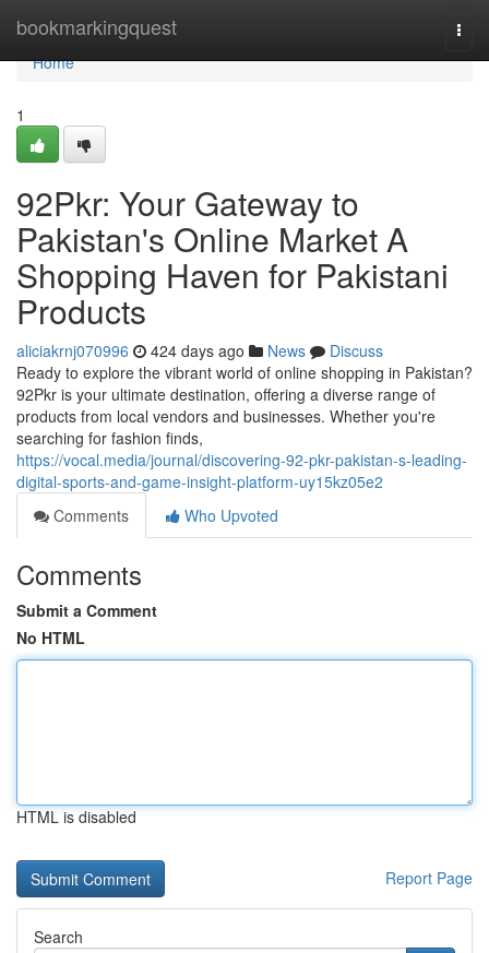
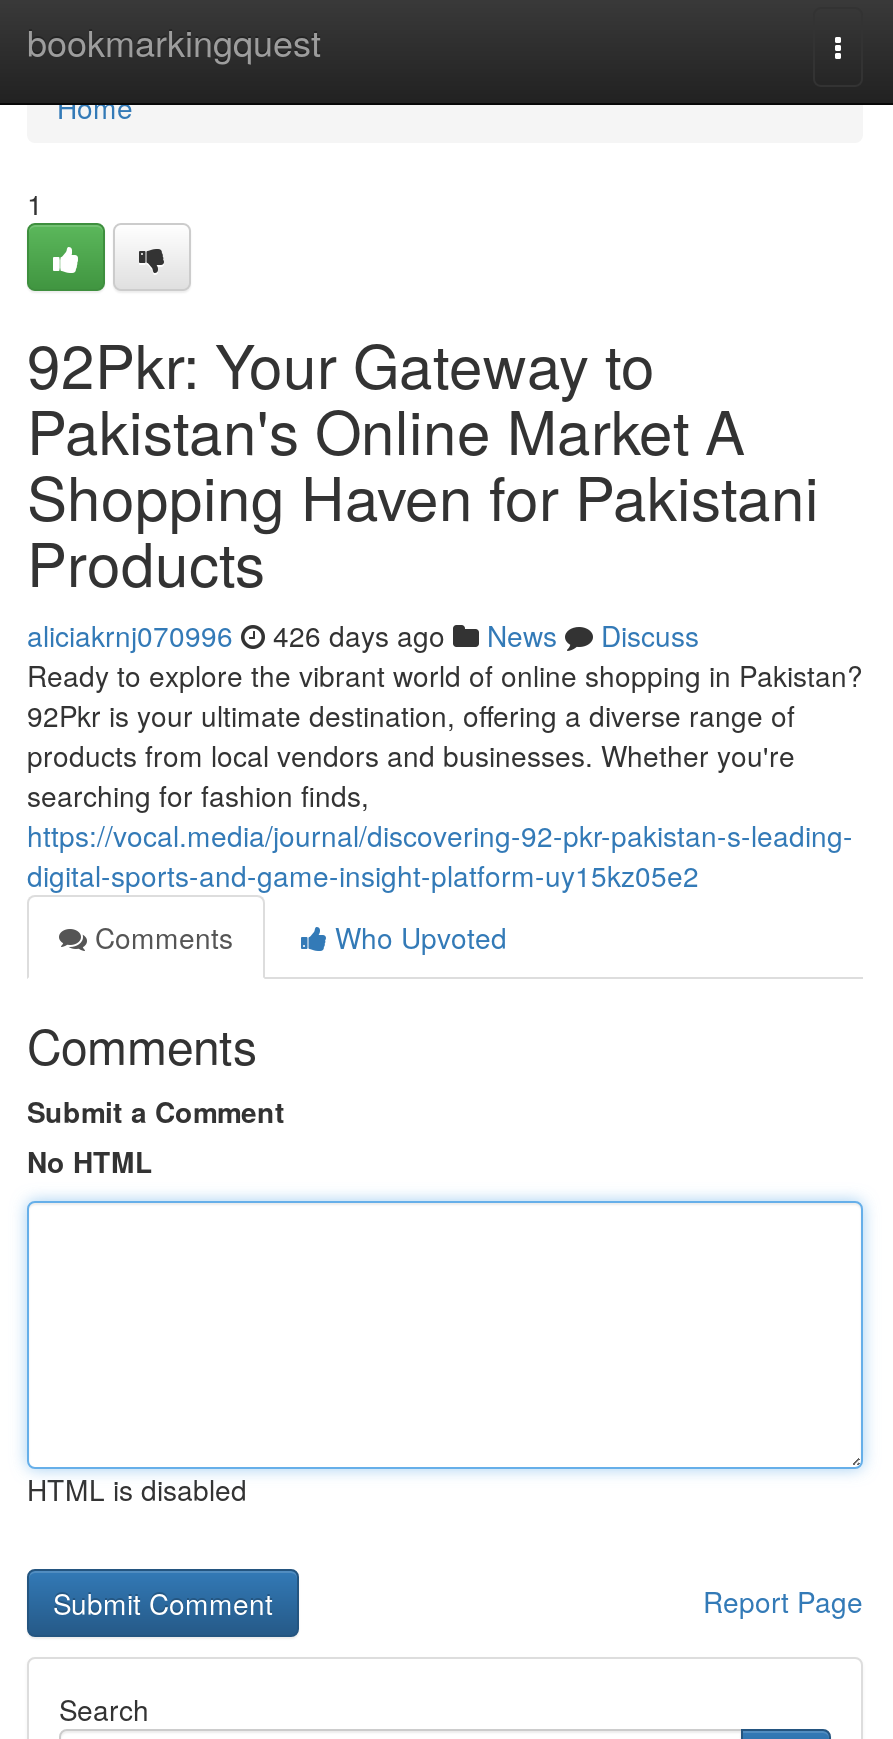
[16,339,383,361] aliciakrnj070996 424 days ago News Discuss -> [27,615,699,655] aliciakrnj070996 426 days ago News Discuss

